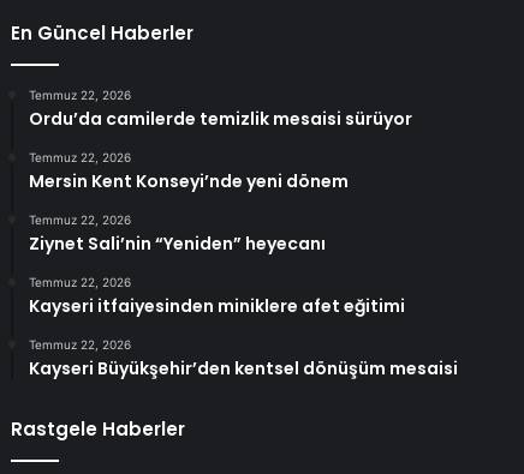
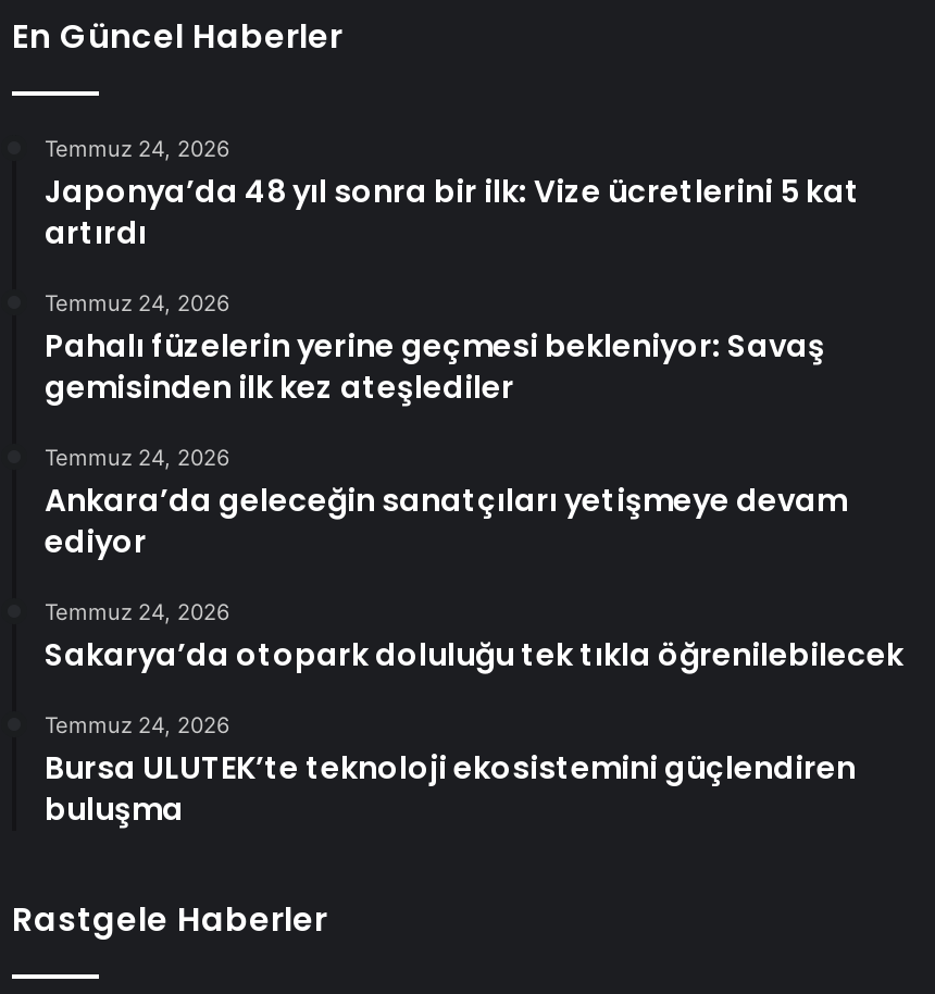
[29,87,416,130] Temmuz 22, 2026 | Ordu’da camilerde temizlik mesaisi sürüyor -> [45,134,860,253] Temmuz 24, 2026 | Japonya’da 48 yıl sonra bir ilk: Vize ücretlerini 5 kat | artırdı
[29,149,349,193] Temmuz 22, 2026 | Mersin Kent Konseyi’nde yeni dönem -> [45,288,825,408] Temmuz 24, 2026 | Pahalı füzelerin yerine geçmesi bekleniyor: Savaş | gemisinden ilk kez ateşlediler
[29,212,326,255] Temmuz 22, 2026 | Ziynet Sali’nin “Yeniden” heyecanı -> [45,443,847,562] Temmuz 24, 2026 | Ankara’da geleceğin sanatçıları yetişmeye devam | ediyor
[29,274,405,317] Temmuz 22, 2026 | Kayseri itfaiyesinden miniklere afet eğitimi -> [45,597,903,675] Temmuz 24, 2026 | Sakarya’da otopark doluluğu tek tıkla öğrenilebilecek
[29,337,458,380] Temmuz 22, 2026 | Kayseri Büyükşehir’den kentsel dönüşüm mesaisi -> [45,710,856,830] Temmuz 24, 2026 | Bursa ULUTEK’te teknoloji ekosistemini güçlendiren | buluşma

